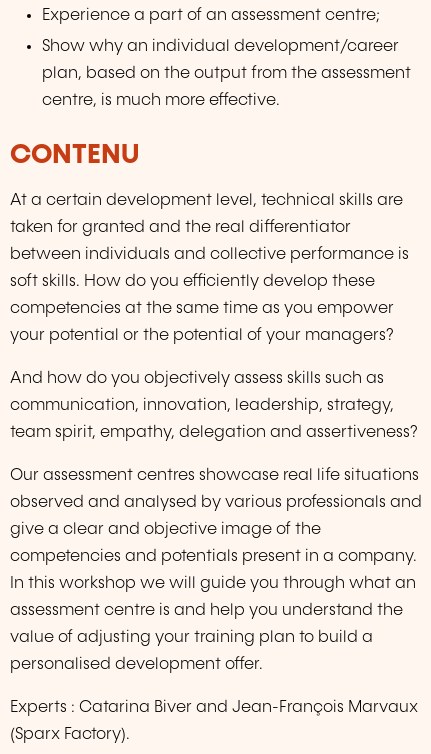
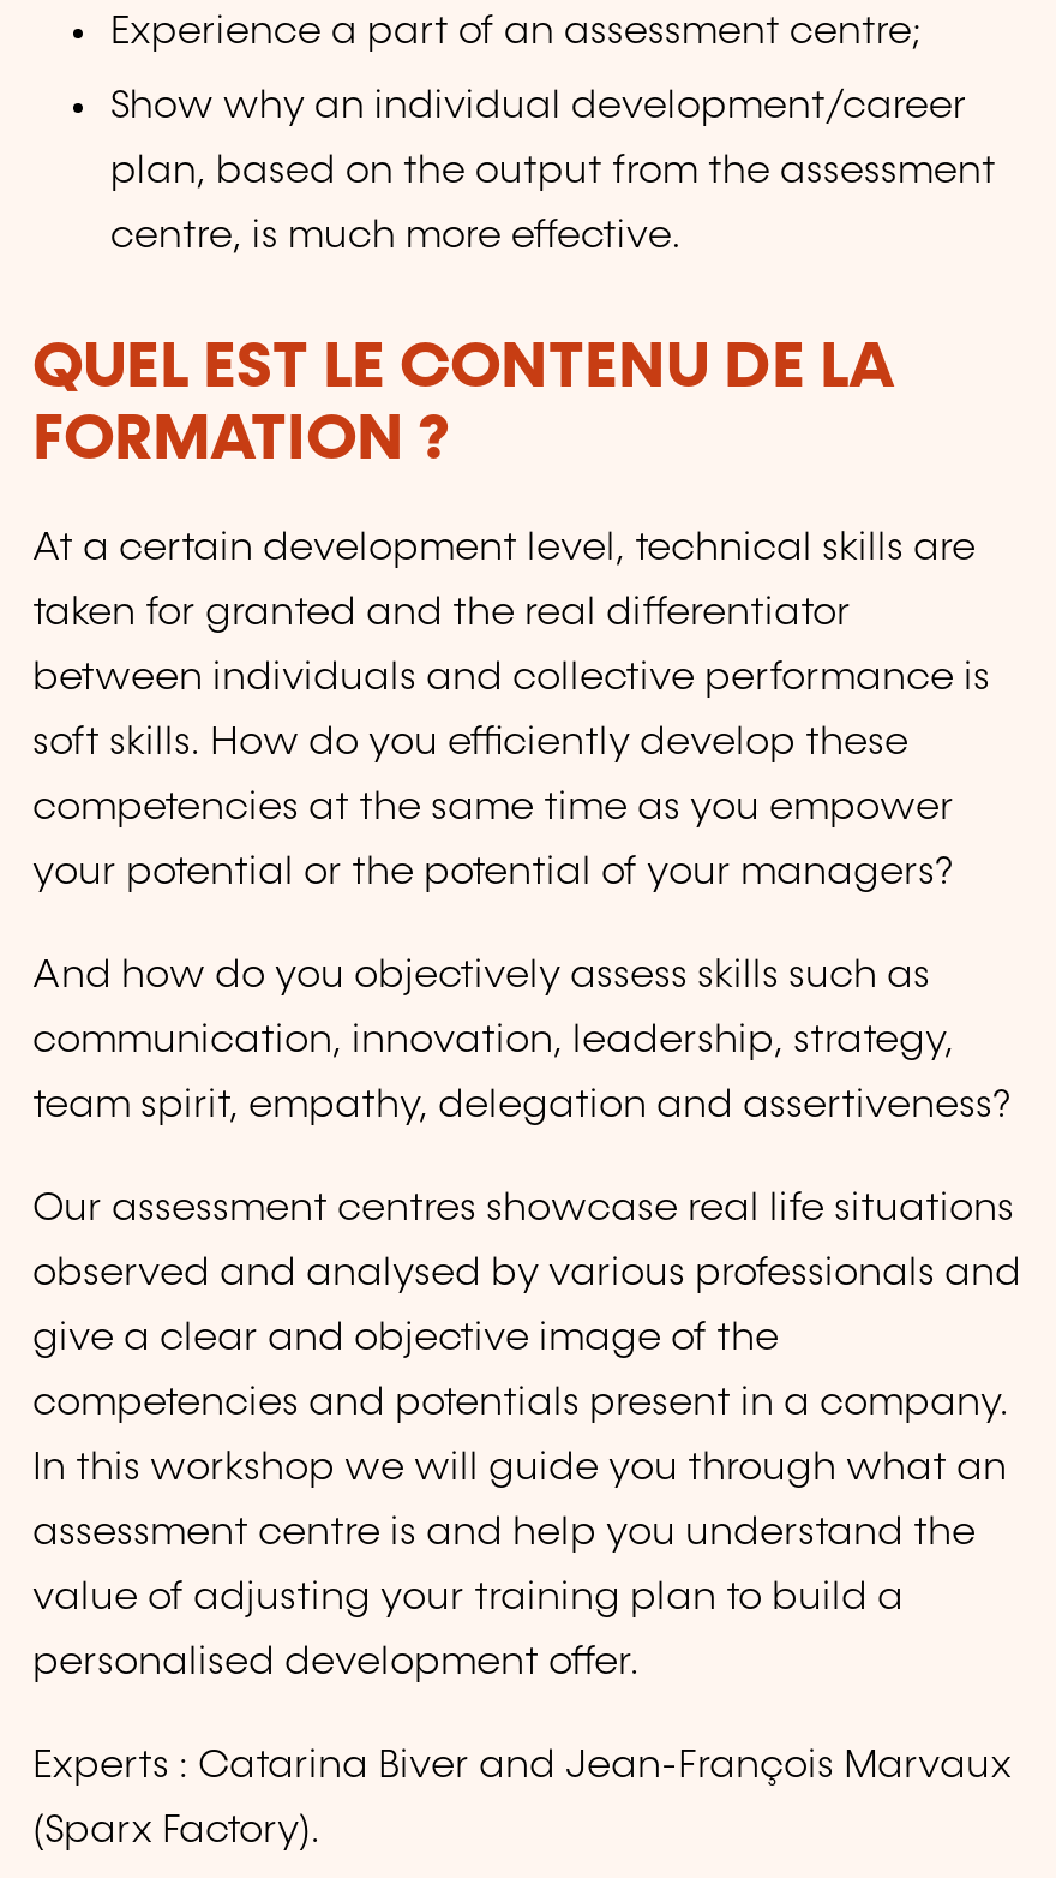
[10,142,139,169] CONTENU -> [32,337,894,474] QUEL EST LE CONTENU DE LA | FORMATION ?

